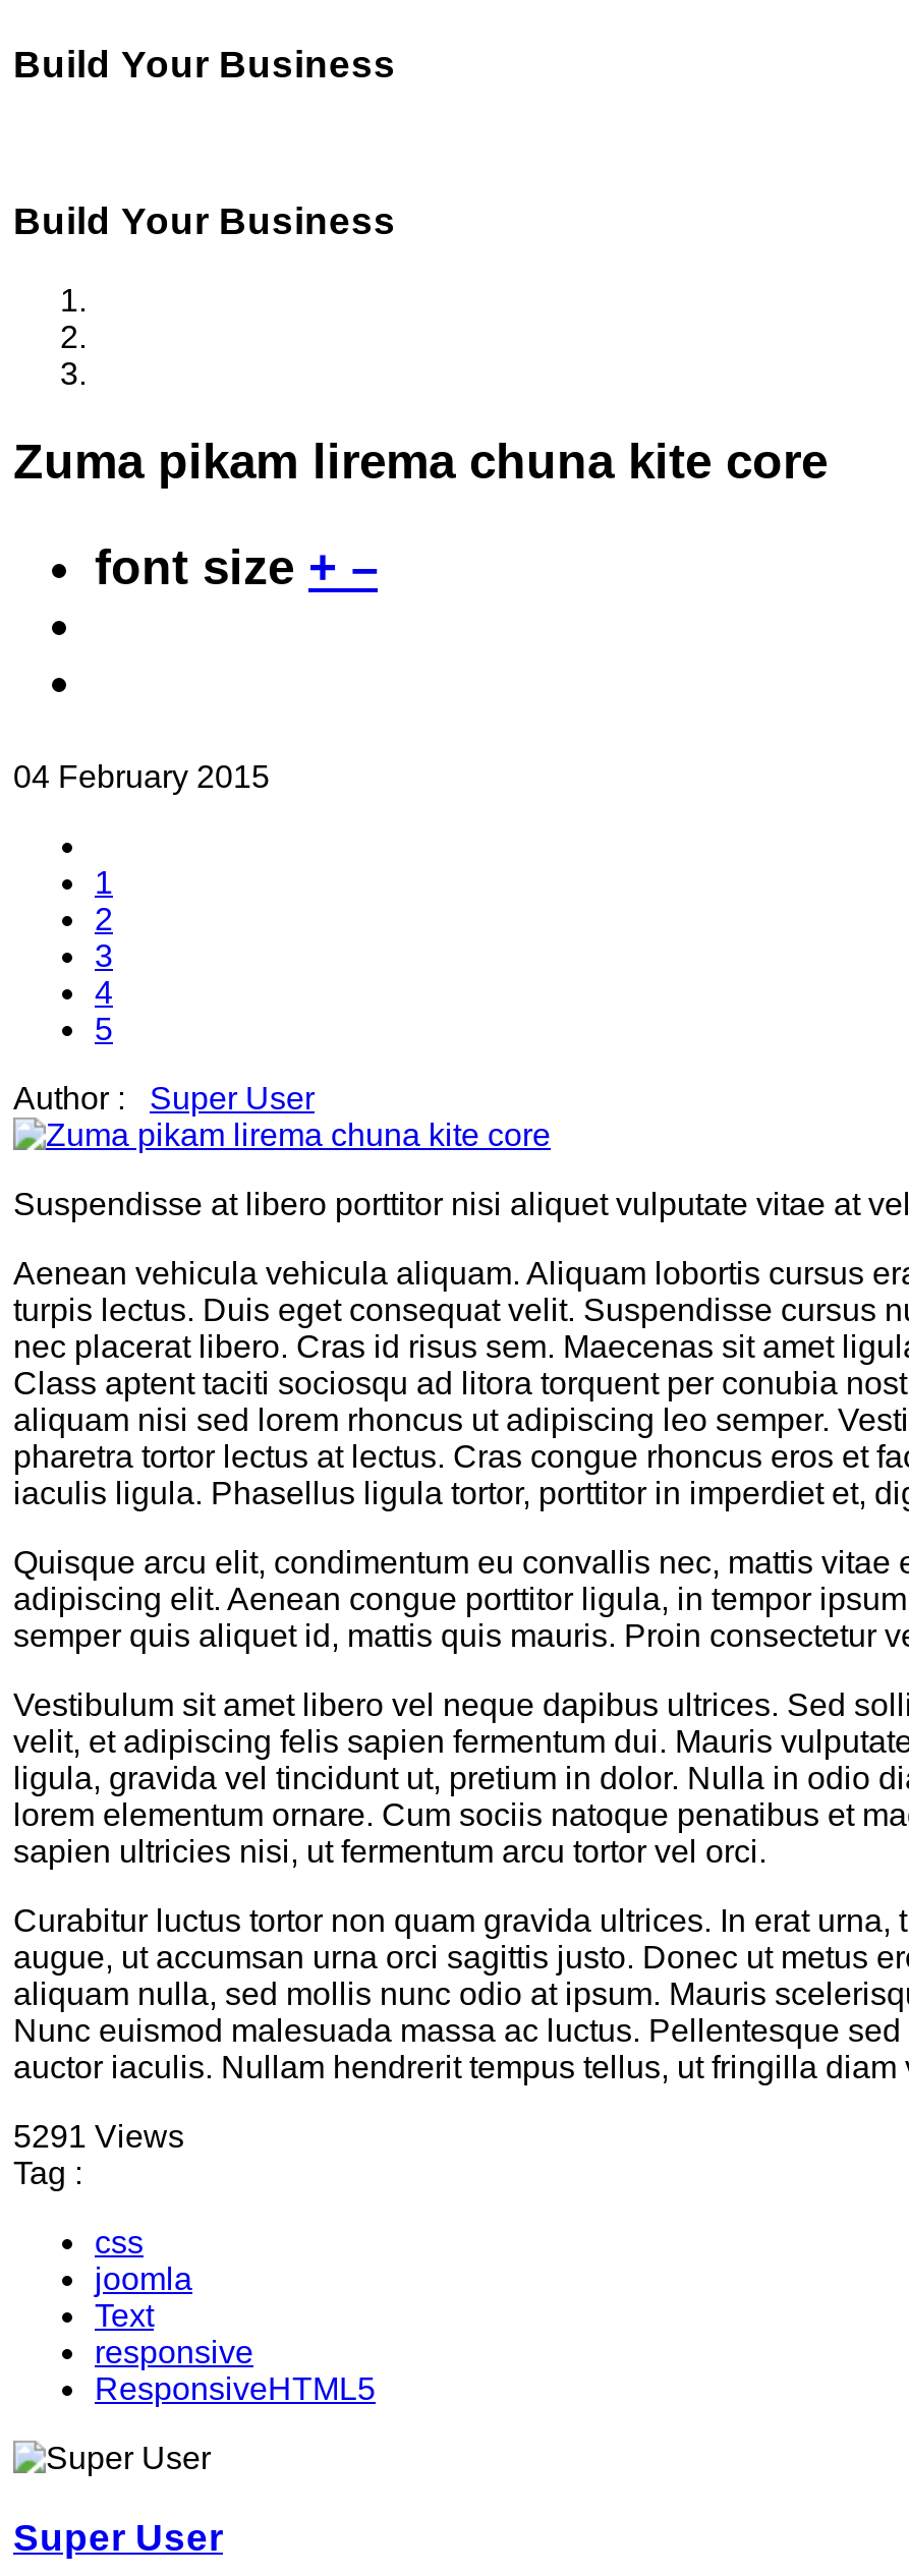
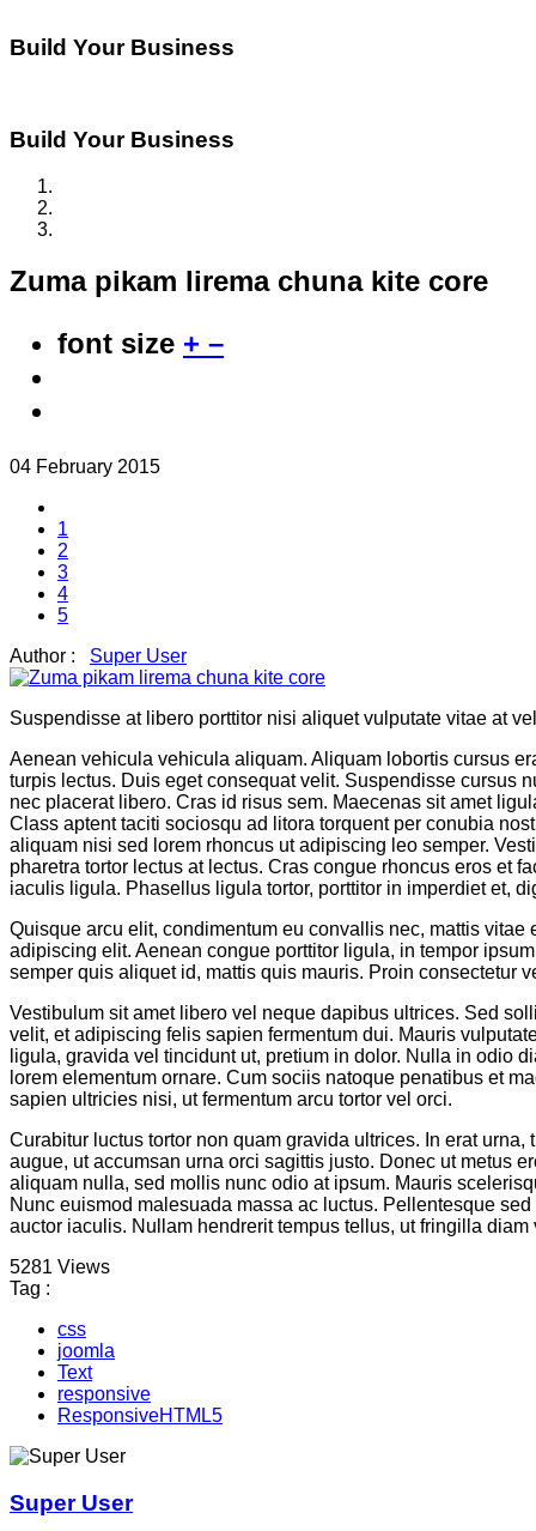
[13,2119,184,2154] 5291 Views -> [10,1257,110,1277] 5281 Views

